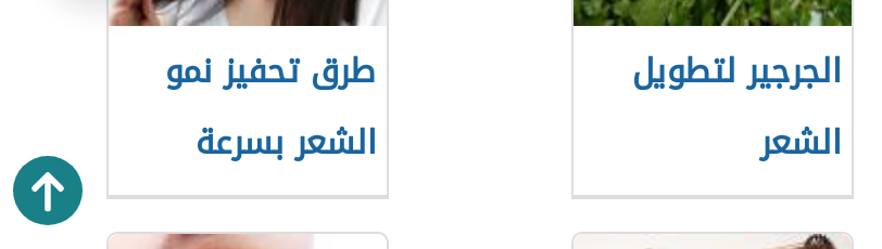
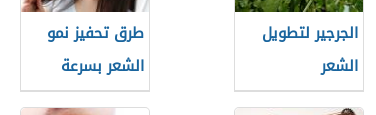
[11,154,85,227] [image] -> none

